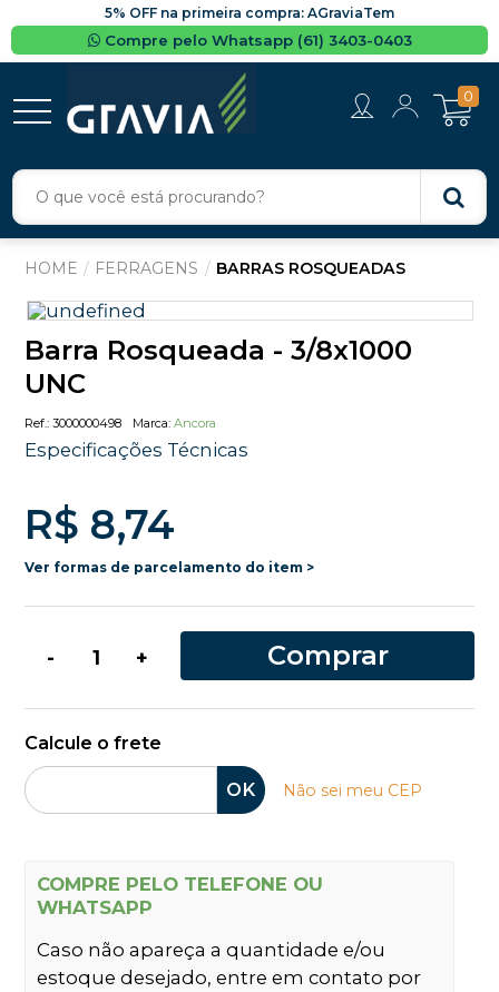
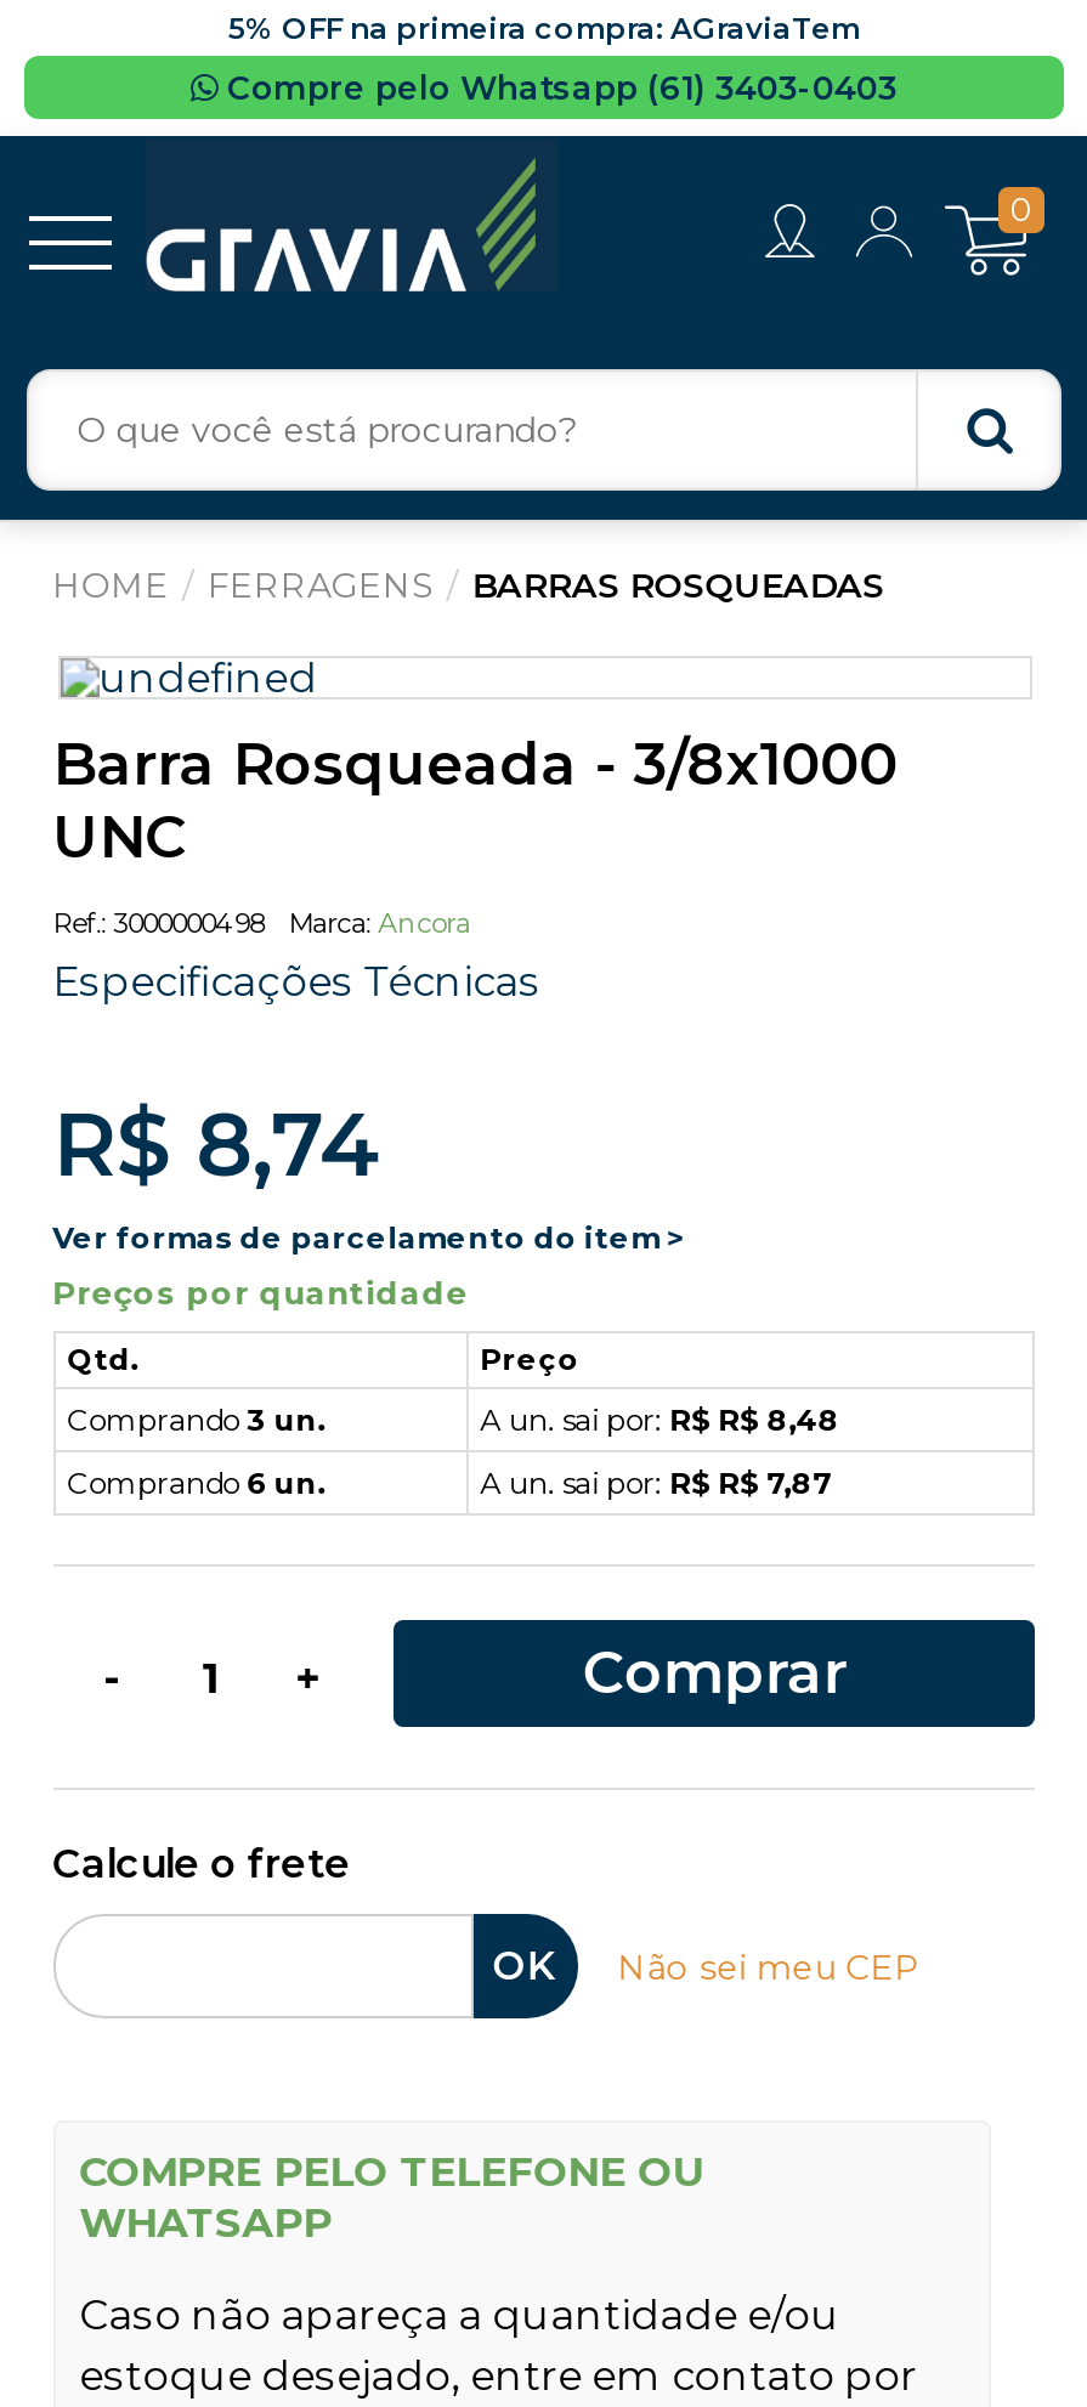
none -> [52,1273,839,1502] Preços por quantidade | Qtd. | Preço | Comprando 3 un. | A un. sai por: R$ R$ 8,48 | Comprando 6 un. | A un. sai por: R$ R$ 7,87

